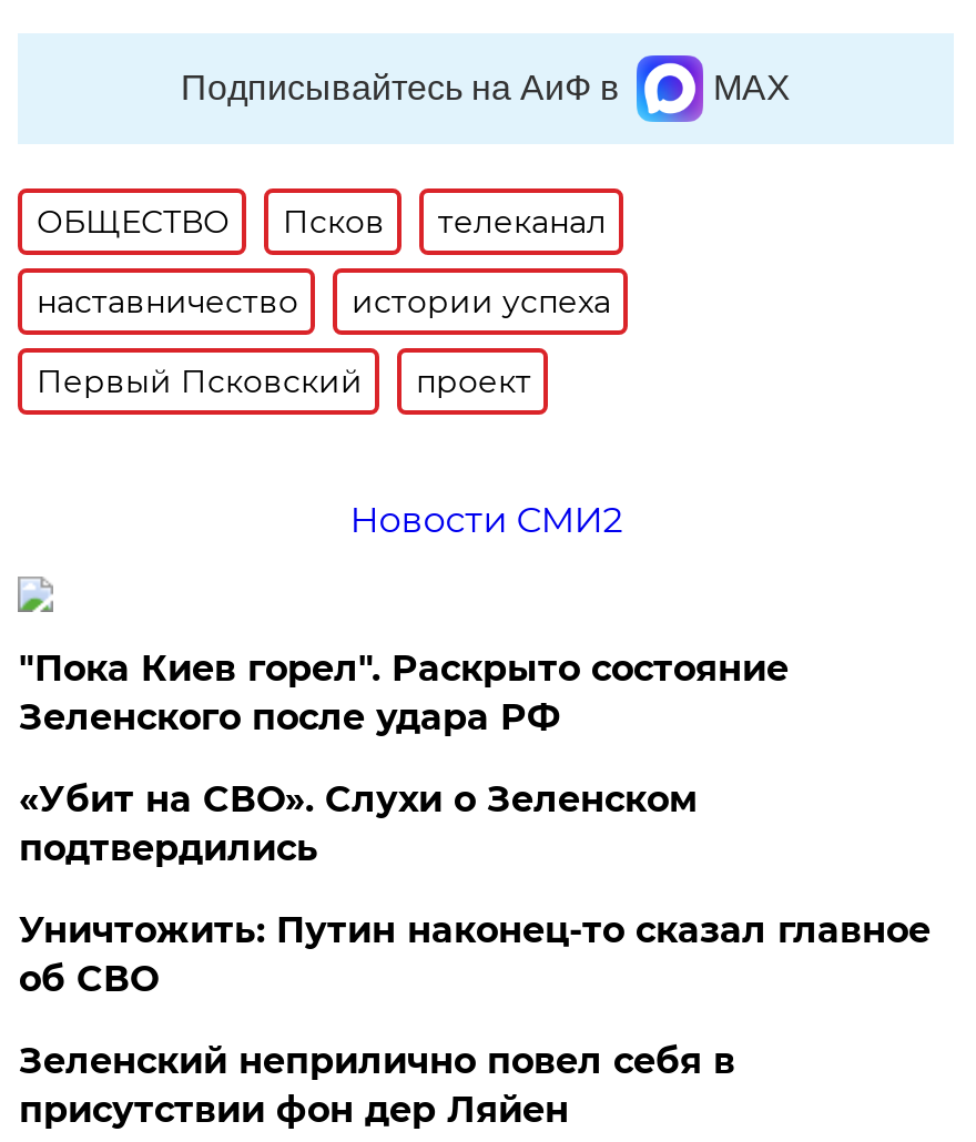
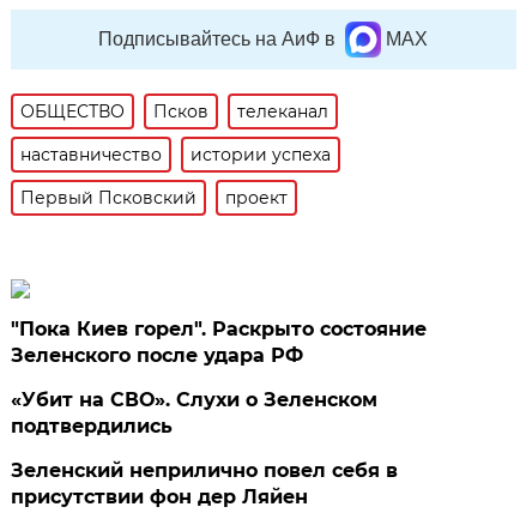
[350,499,623,541] Новости СМИ2 -> none
[19,909,930,1000] Уничтожить: Путин наконец-то сказал главное | об СВО -> none

